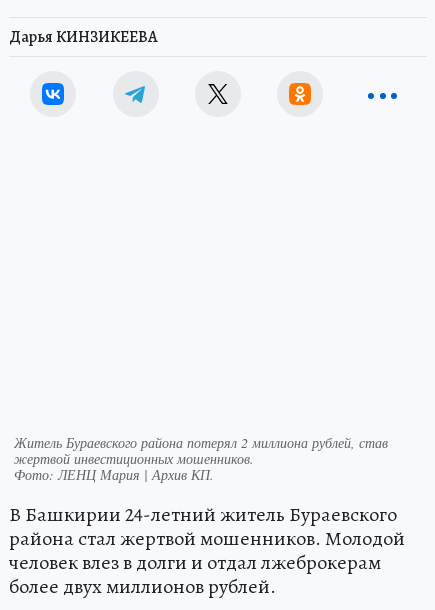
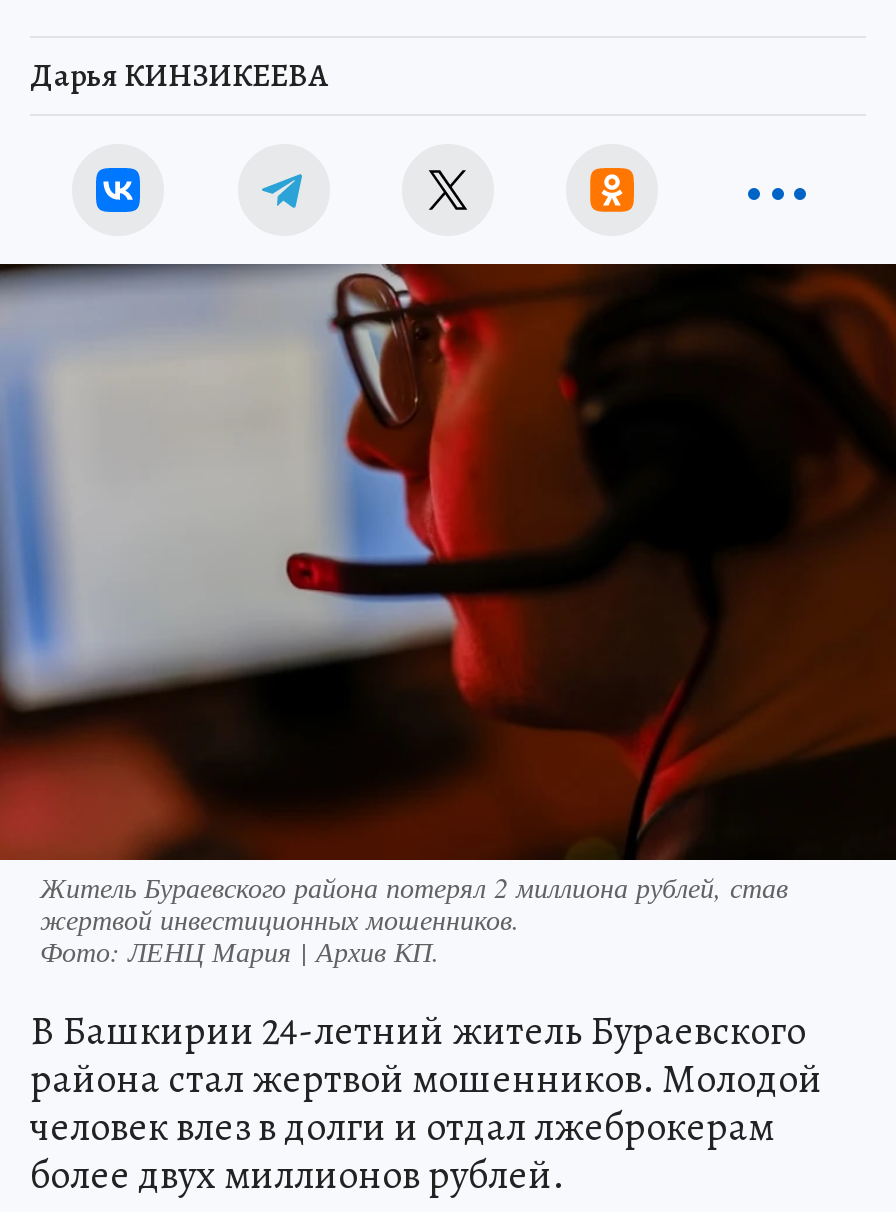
none -> [6,262,890,862] [image]

